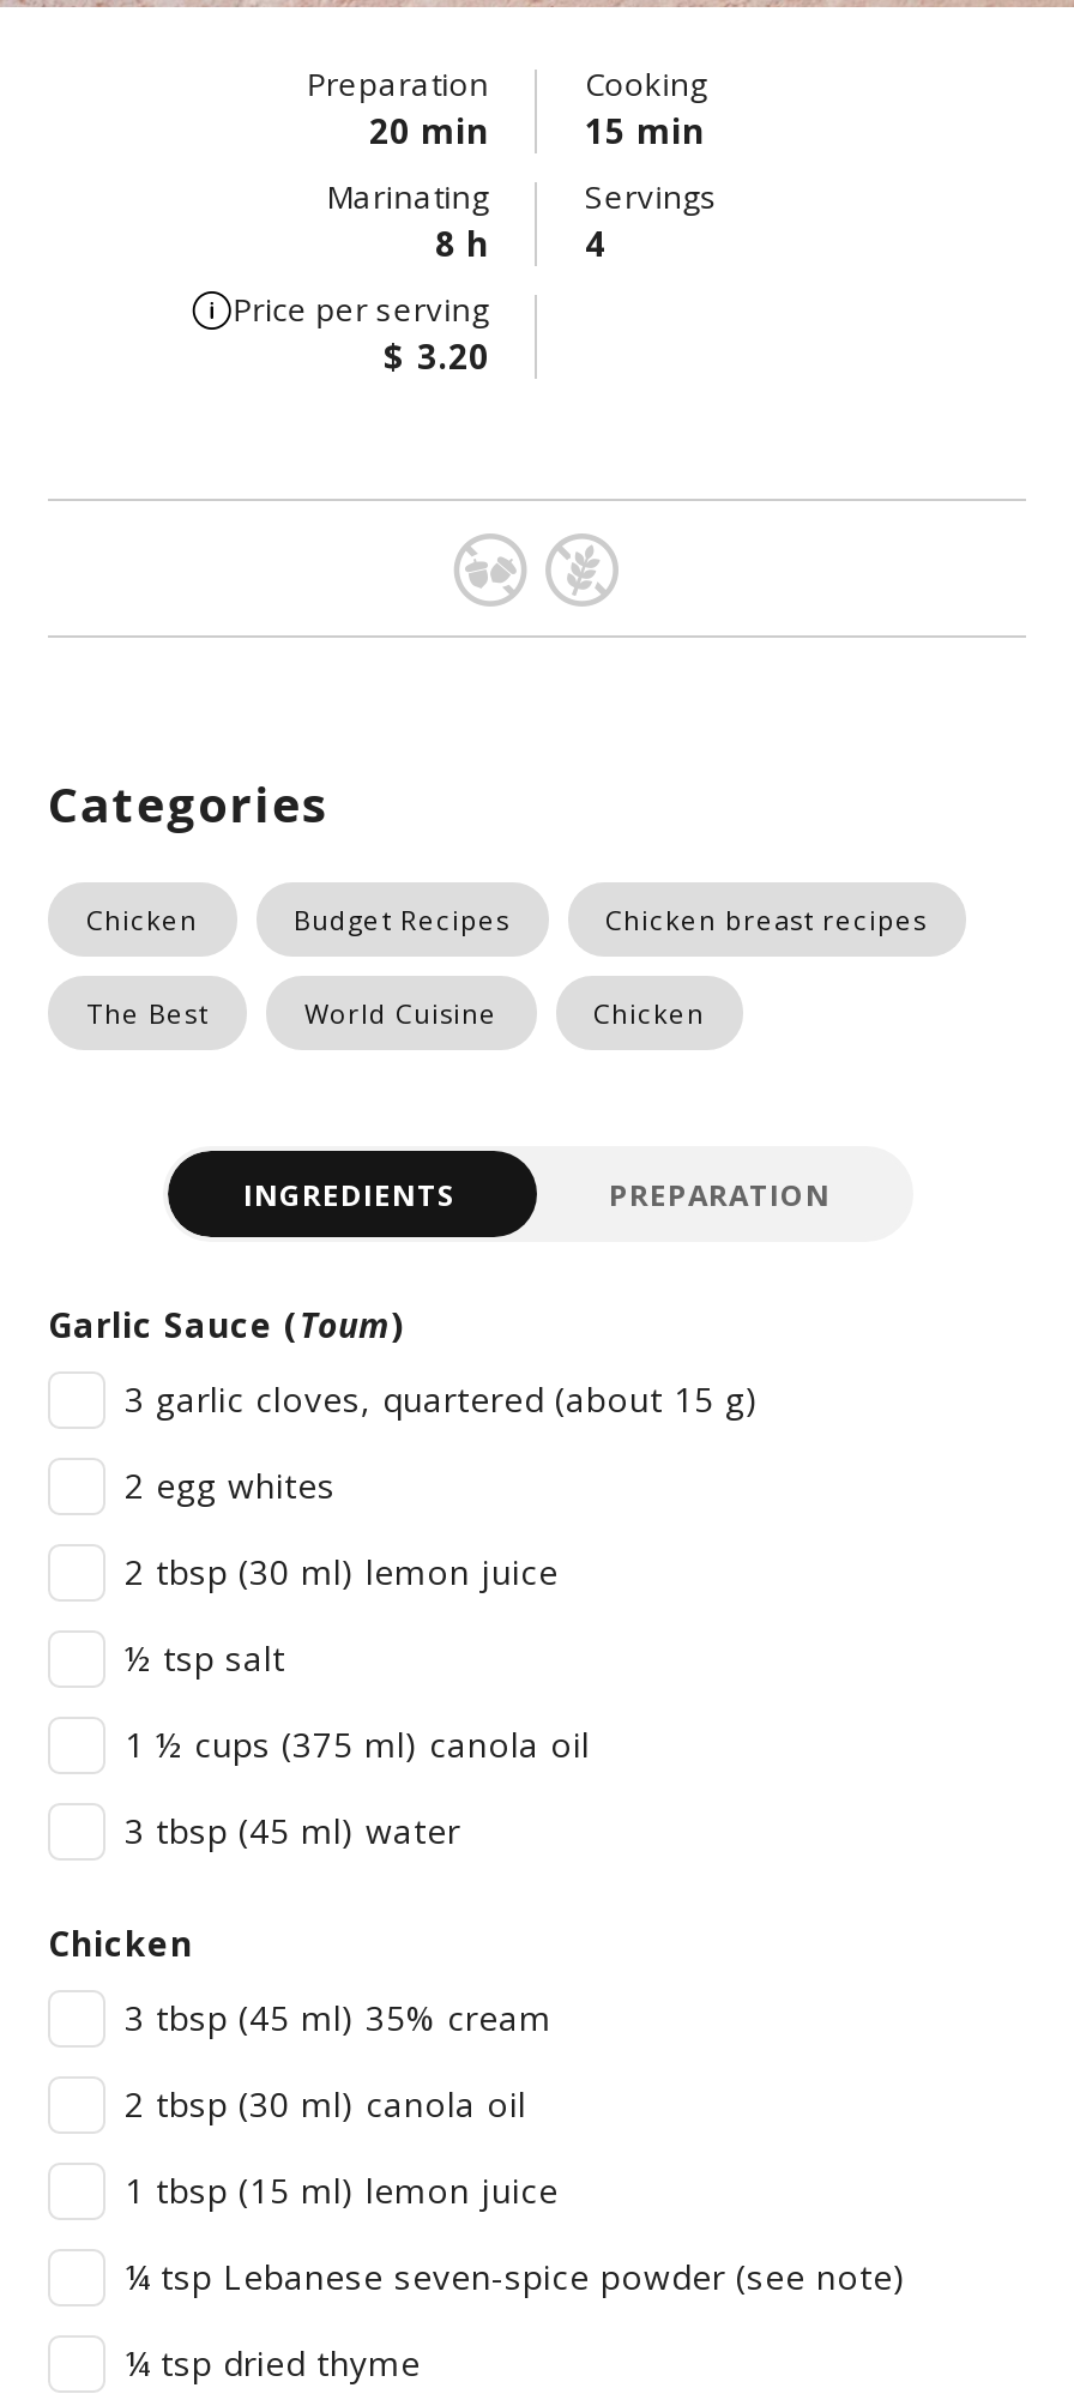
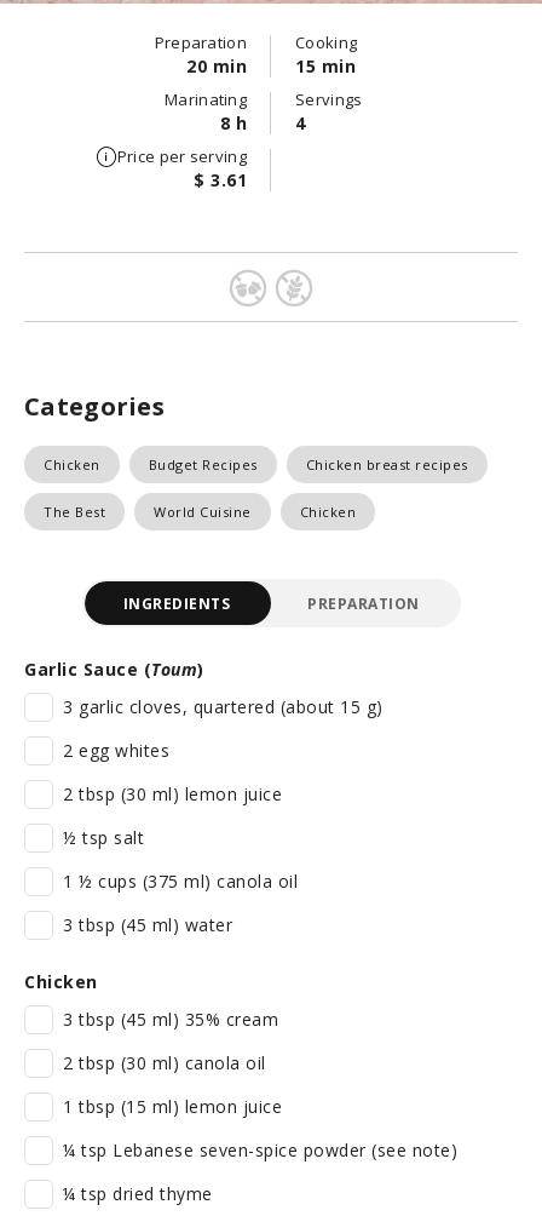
[384,333,489,379] $ 3.20 -> [194,168,247,191] $ 3.61

